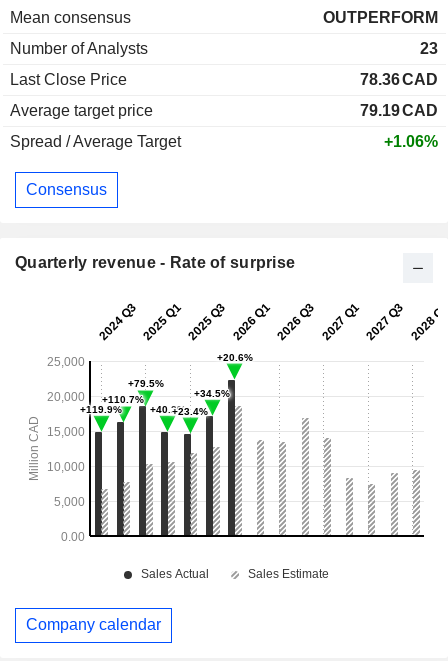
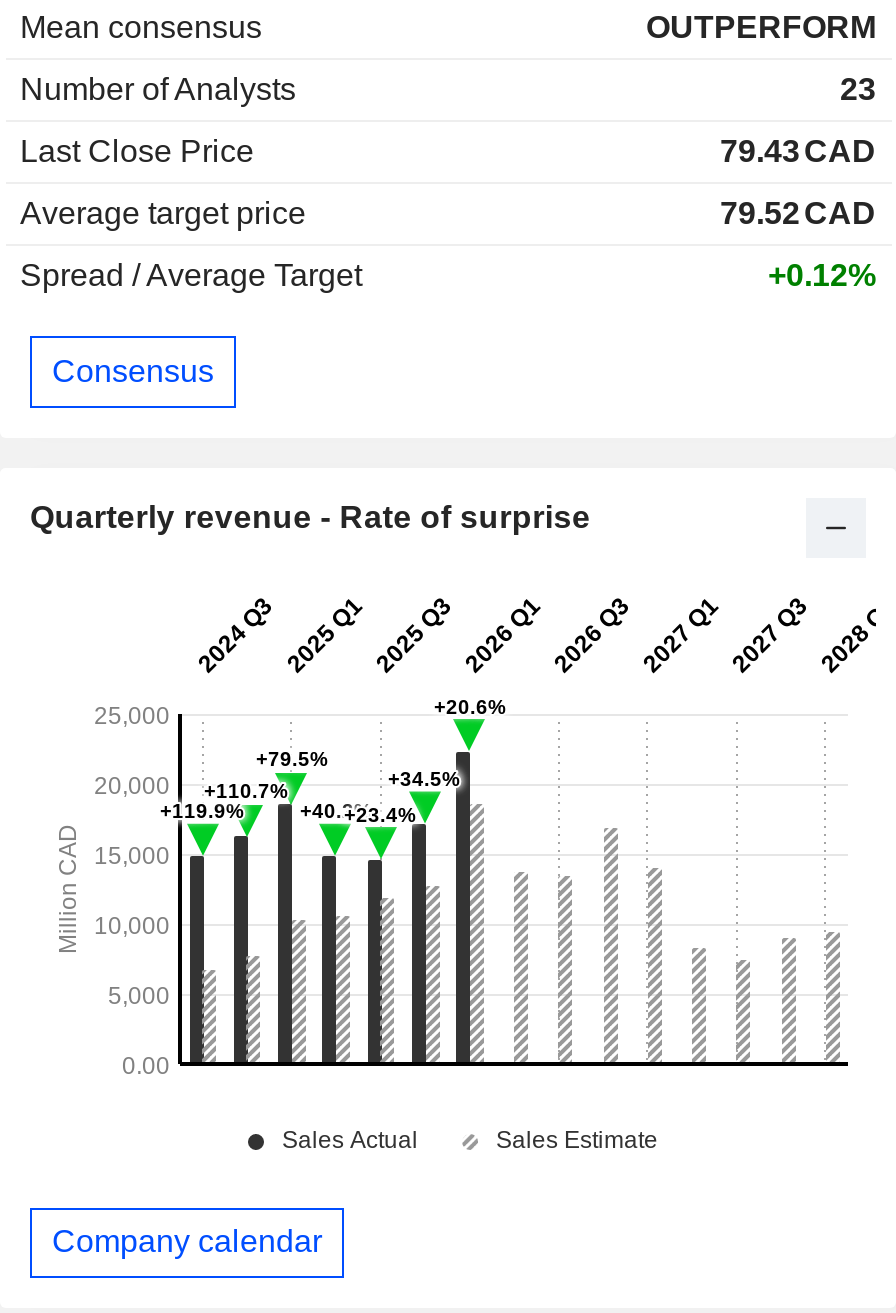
[360,71,438,88] 78.36 CAD -> [720,135,876,169] 79.43 CAD
[360,102,438,119] 79.19 CAD -> [720,197,876,231] 79.52 CAD
[384,133,438,150] +1.06% -> [768,259,876,293] +0.12%

